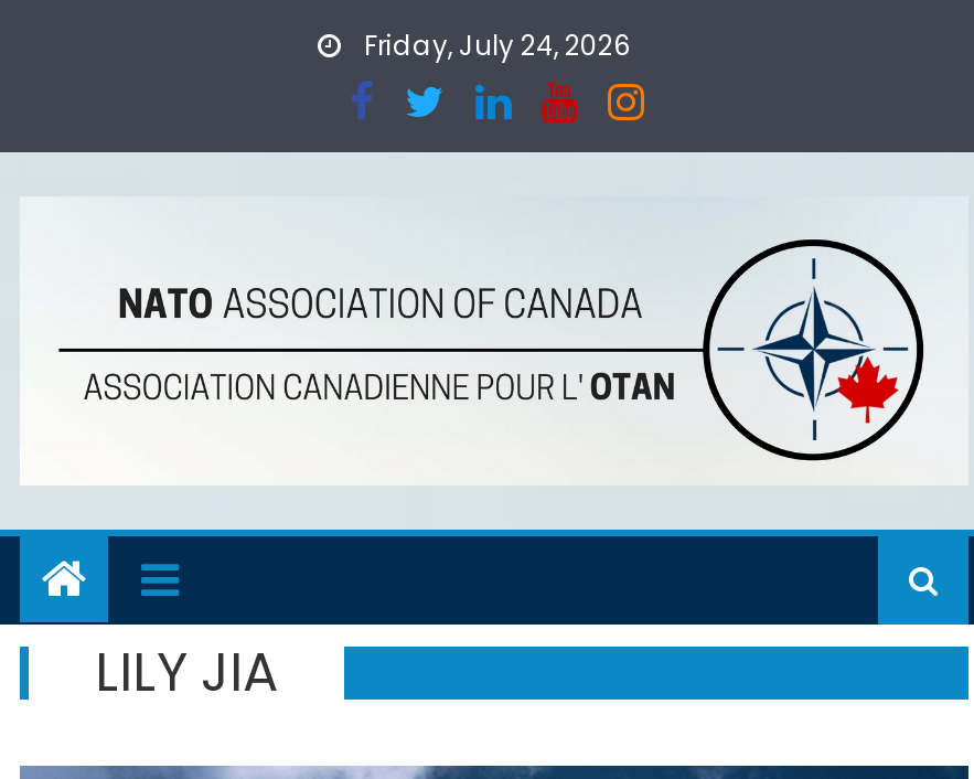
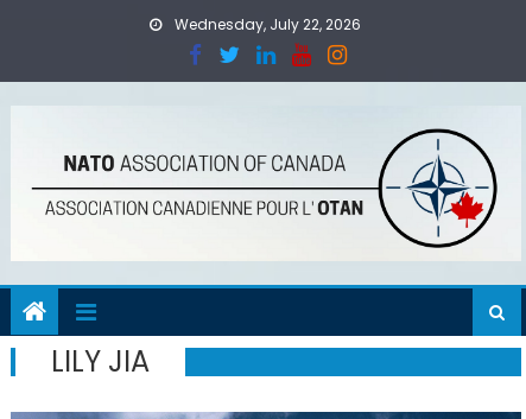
[357,26,631,64] Friday, July 24, 2026 -> [171,14,361,34] Wednesday, July 22, 2026

